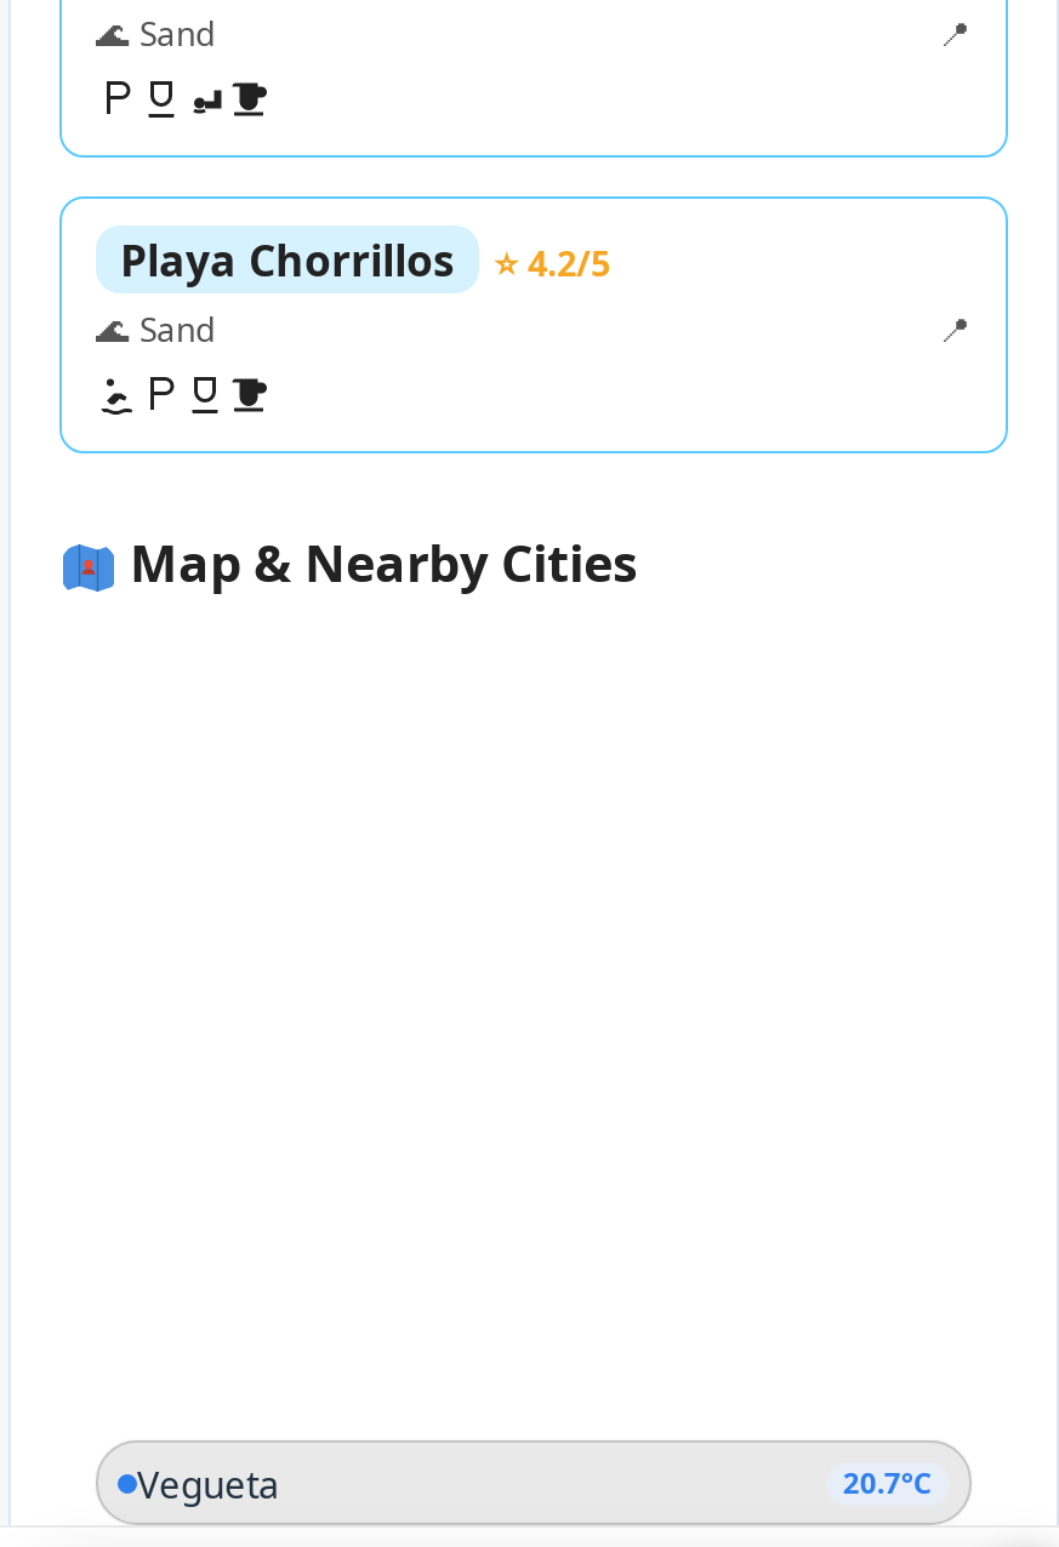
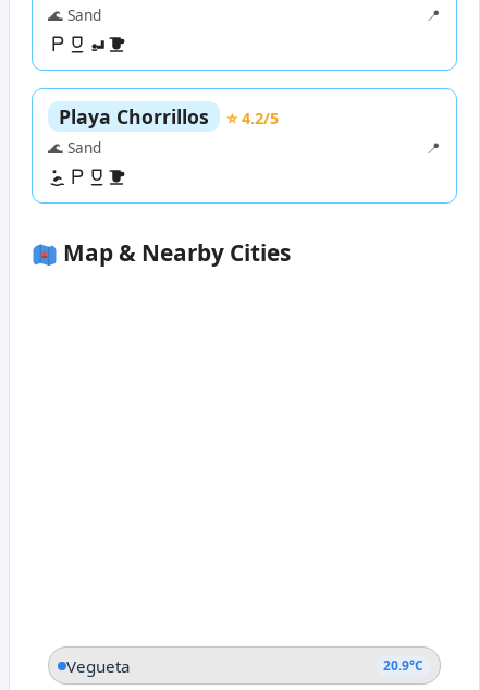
[843,1462,932,1503] 20.7°C -> [383,656,423,675] 20.9°C

